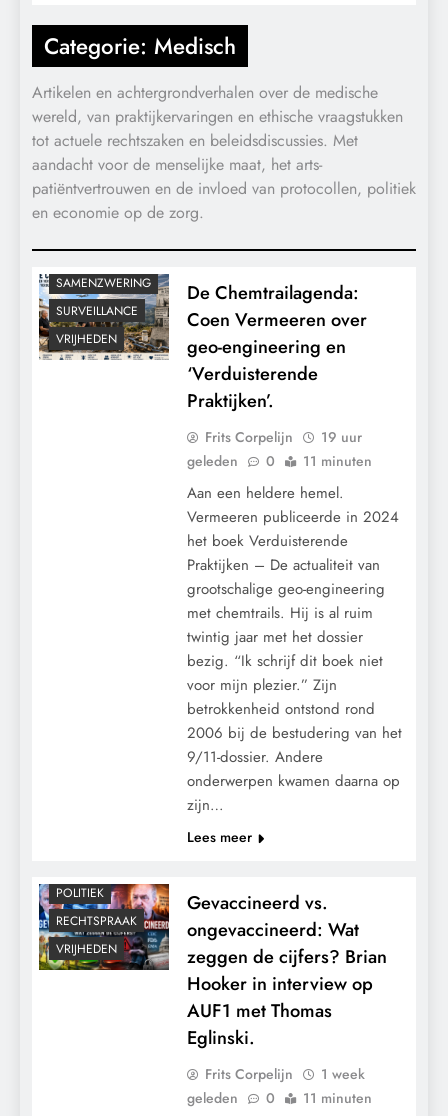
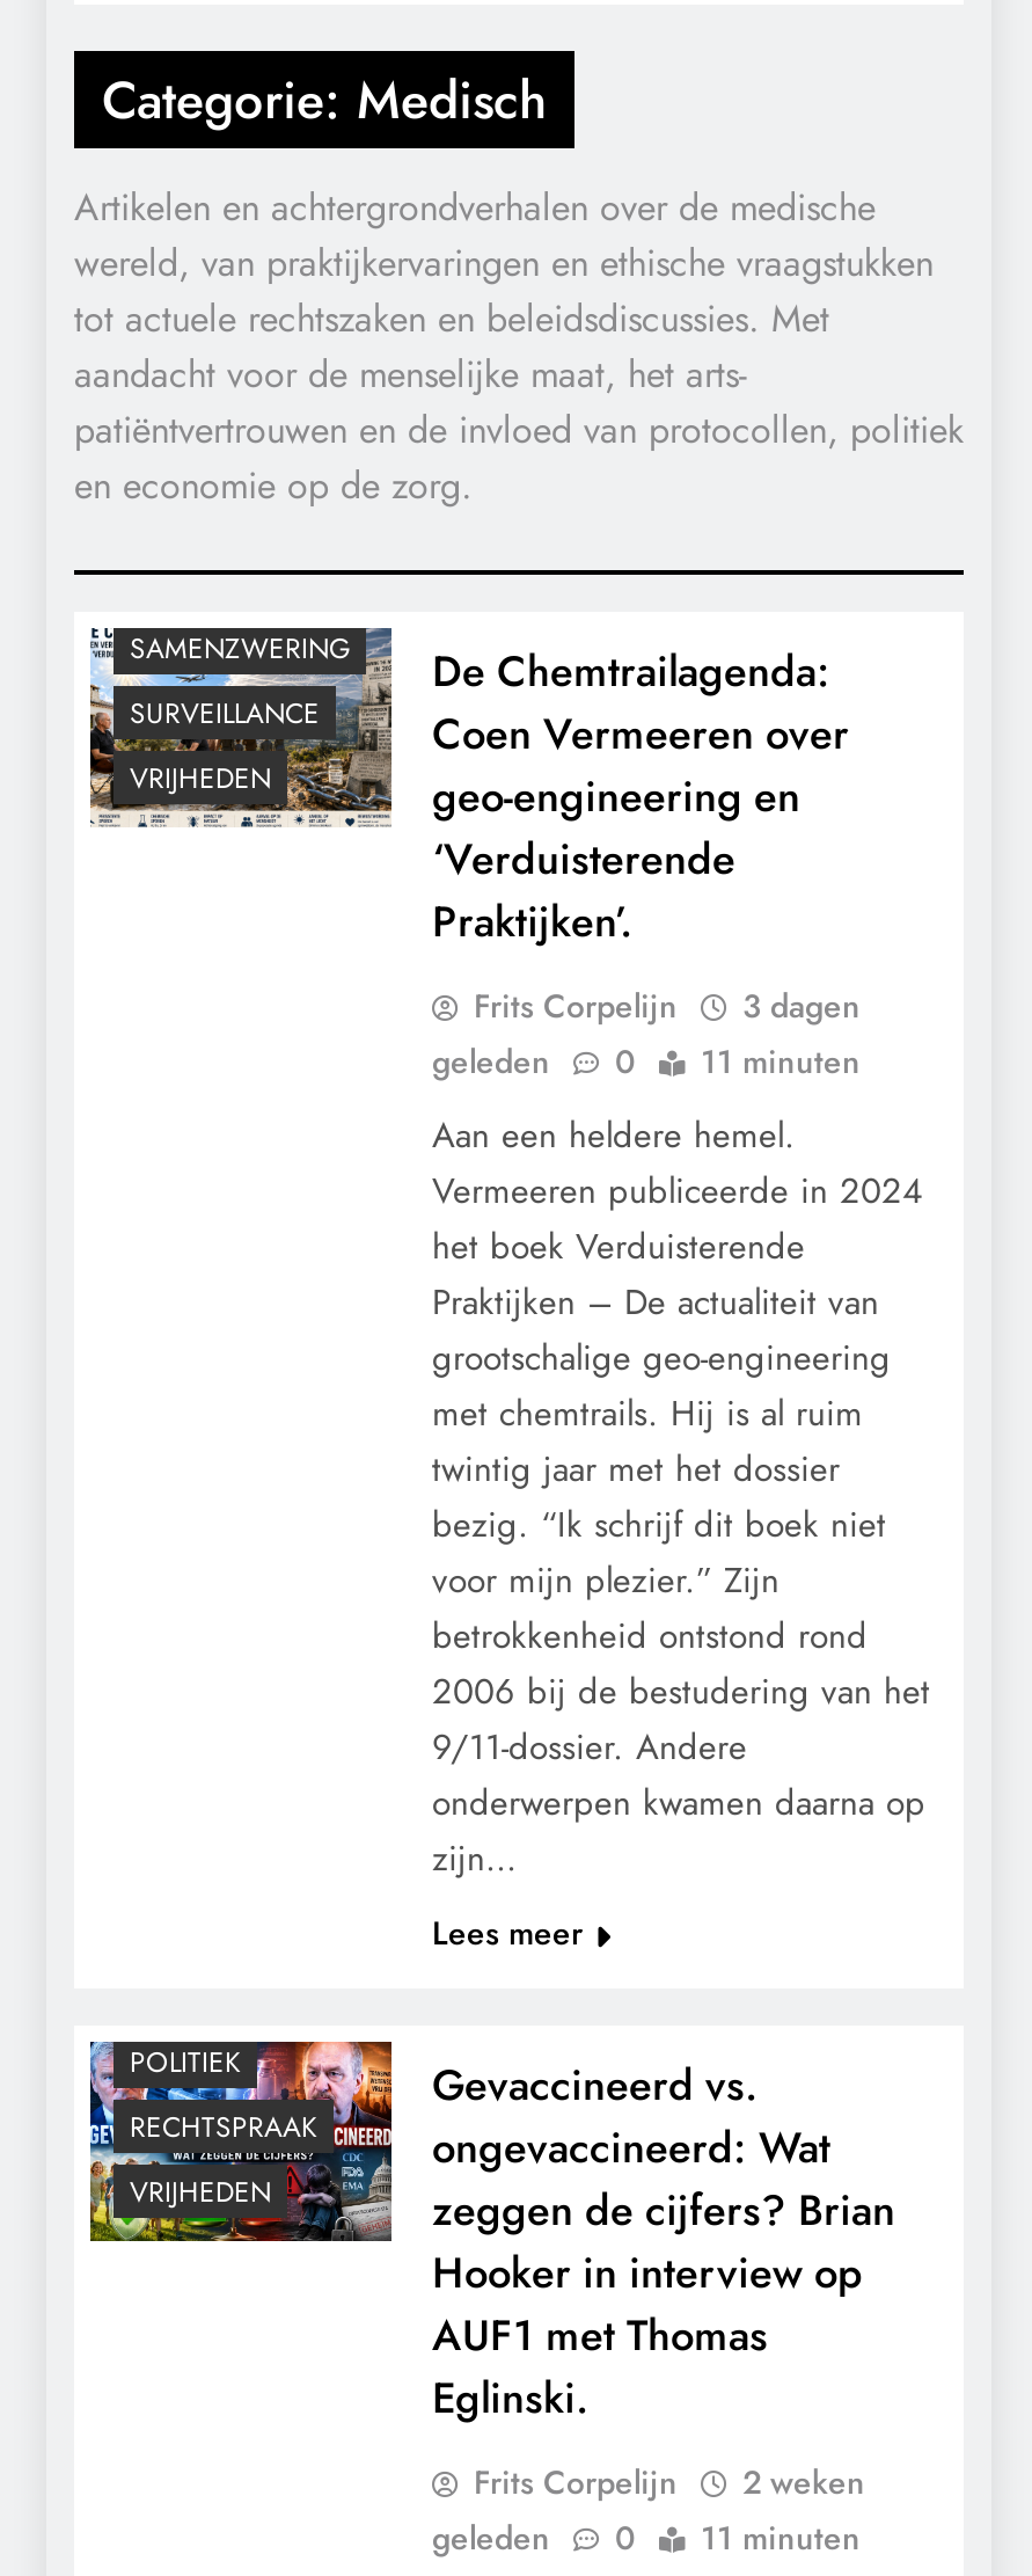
[204,427,361,447] Frits Corpelijn 19 uur -> [474,982,861,1029] Frits Corpelijn 3 dagen
[204,1064,364,1084] Frits Corpelijn 1 week -> [474,2459,865,2505] Frits Corpelijn 2 weken

